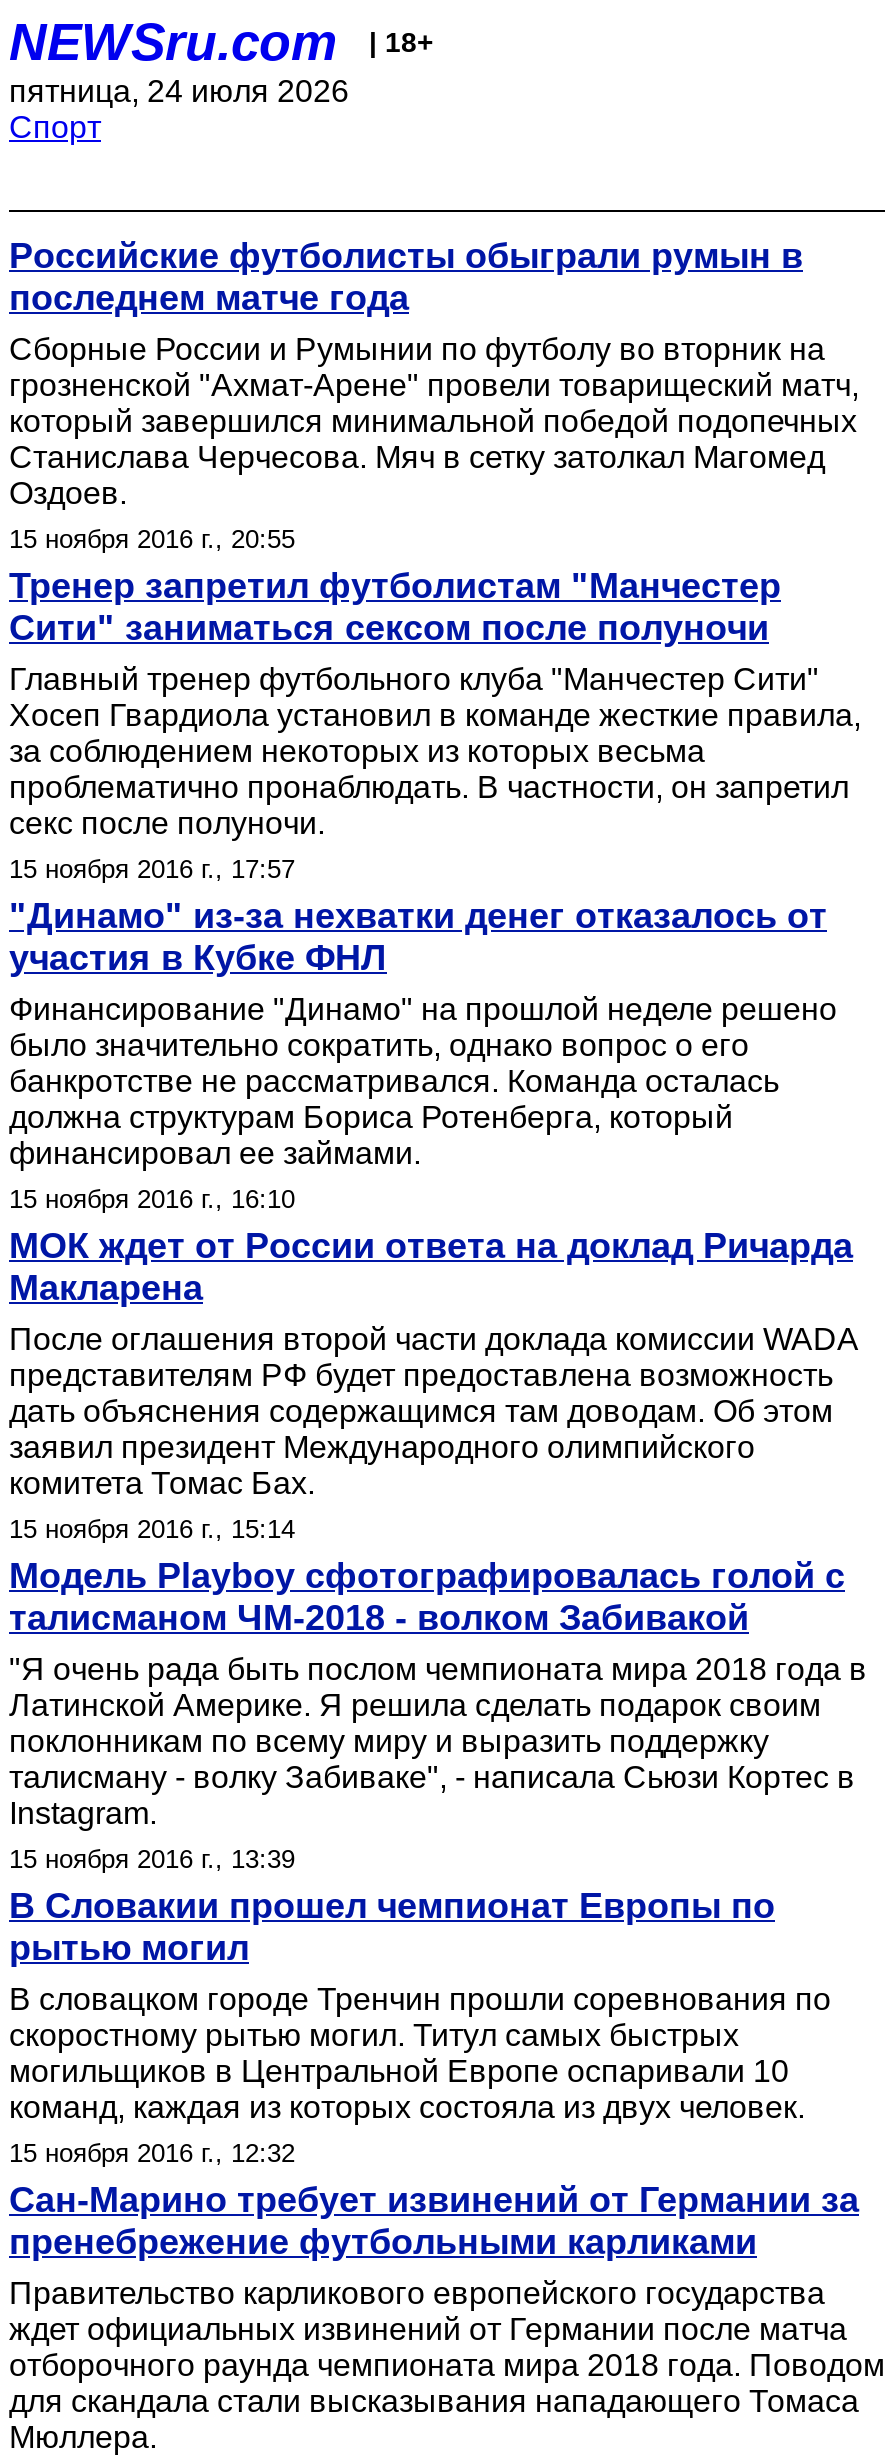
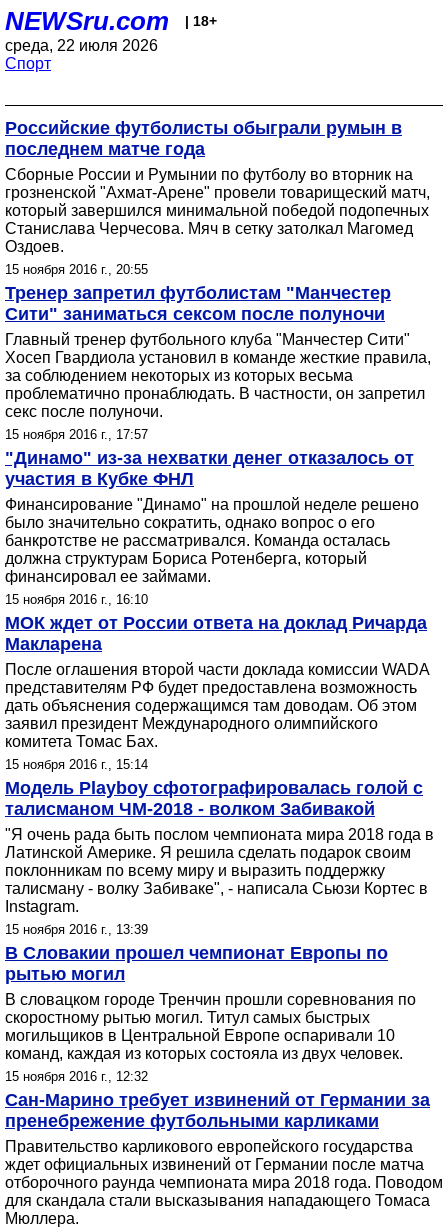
[9,74,349,108] пятница, 24 июля 2026 -> [5,37,158,54] среда, 22 июля 2026

